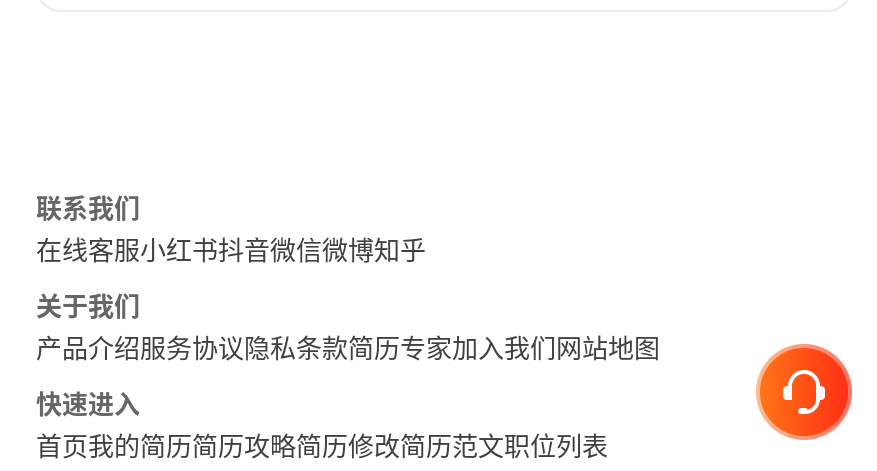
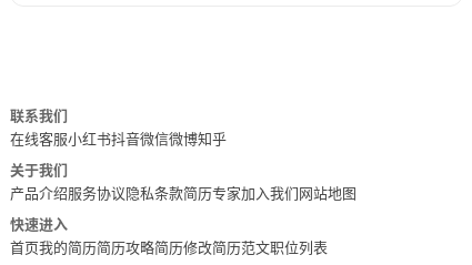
[754,342,854,442] [image] -> none

